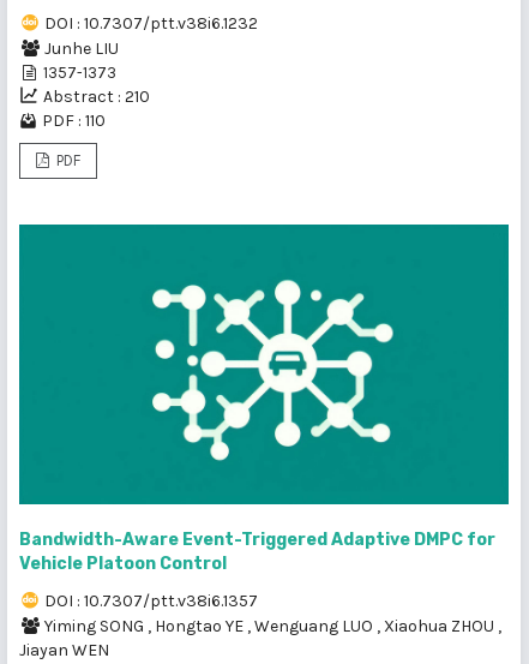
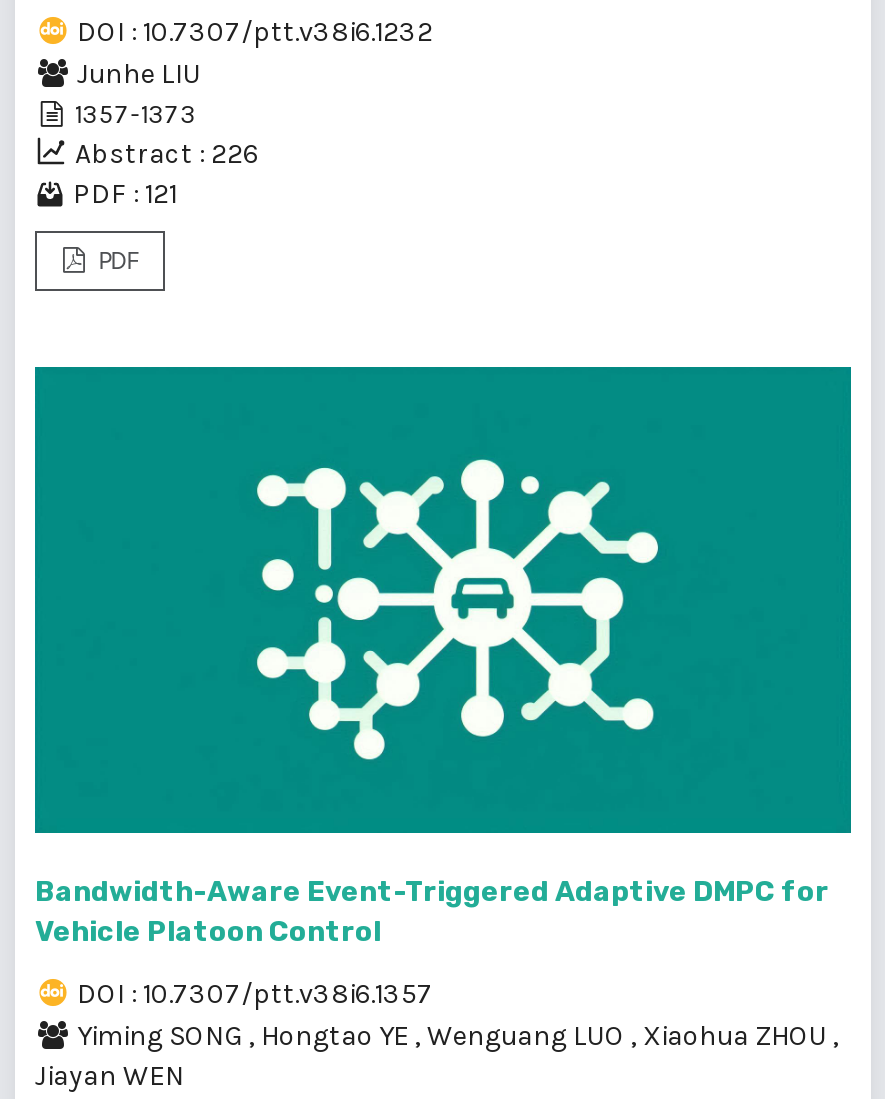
[43,86,150,106] Abstract : 210 -> [75,136,259,170] Abstract : 226
[42,110,106,130] PDF : 110 -> [73,176,177,210] PDF : 121

